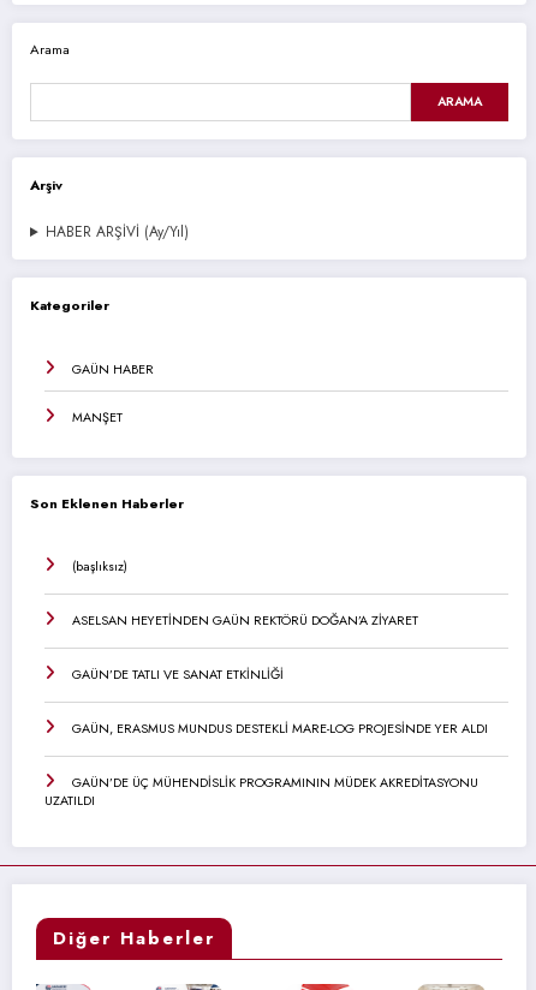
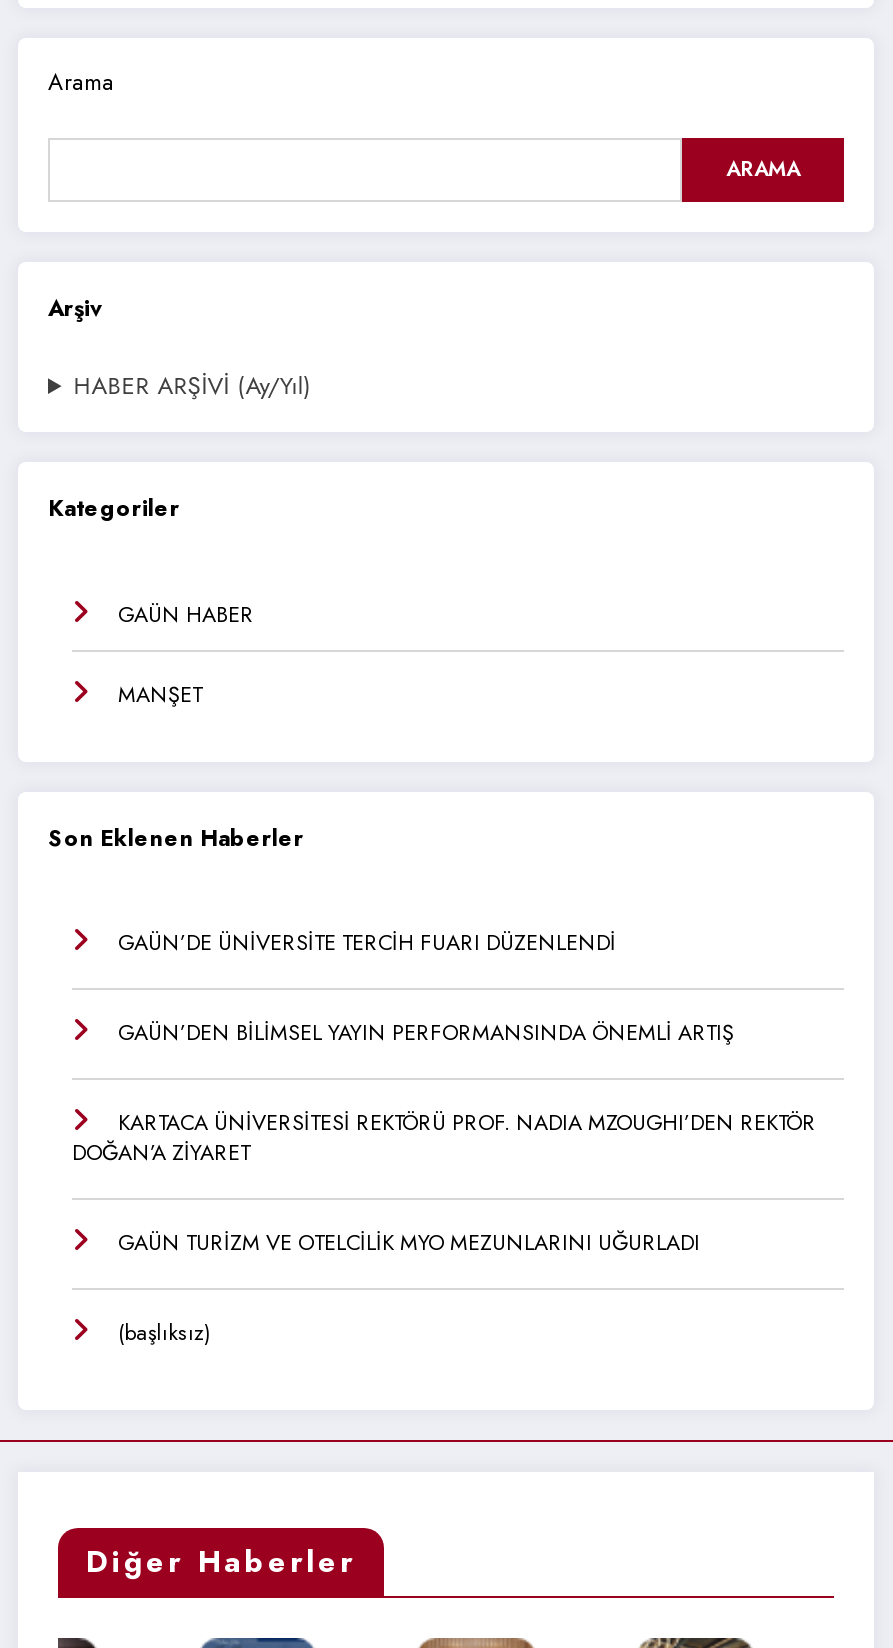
none -> [72,926,816,1258] GAÜN’DE ÜNİVERSİTE TERCİH FUARI DÜZENLENDİ | GAÜN’DEN BİLİMSEL YAYIN PERFORMANSINDA ÖNEMLİ ARTIŞ | KARTACA ÜNİVERSİTESİ REKTÖRÜ PROF. NADIA MZOUGHI’DEN REKTÖR | DOĞAN’A ZİYARET | GAÜN TURİZM VE OTELCİLİK MYO MEZUNLARINI UĞURLADI
moved [72,557,127,576] -> [118,1316,210,1348]: (başlıksız)
[44,611,488,810] ASELSAN HEYETİNDEN GAÜN REKTÖRÜ DOĞAN’A ZİYARET | GAÜN’DE TATLI VE SANAT ETKİNLİĞİ | GAÜN, ERASMUS MUNDUS DESTEKLİ MARE-LOG PROJESİNDE YER ALDI | GAÜN’DE ÜÇ MÜHENDİSLİK PROGRAMININ MÜDEK AKREDİTASYONU | UZATILDI -> none

